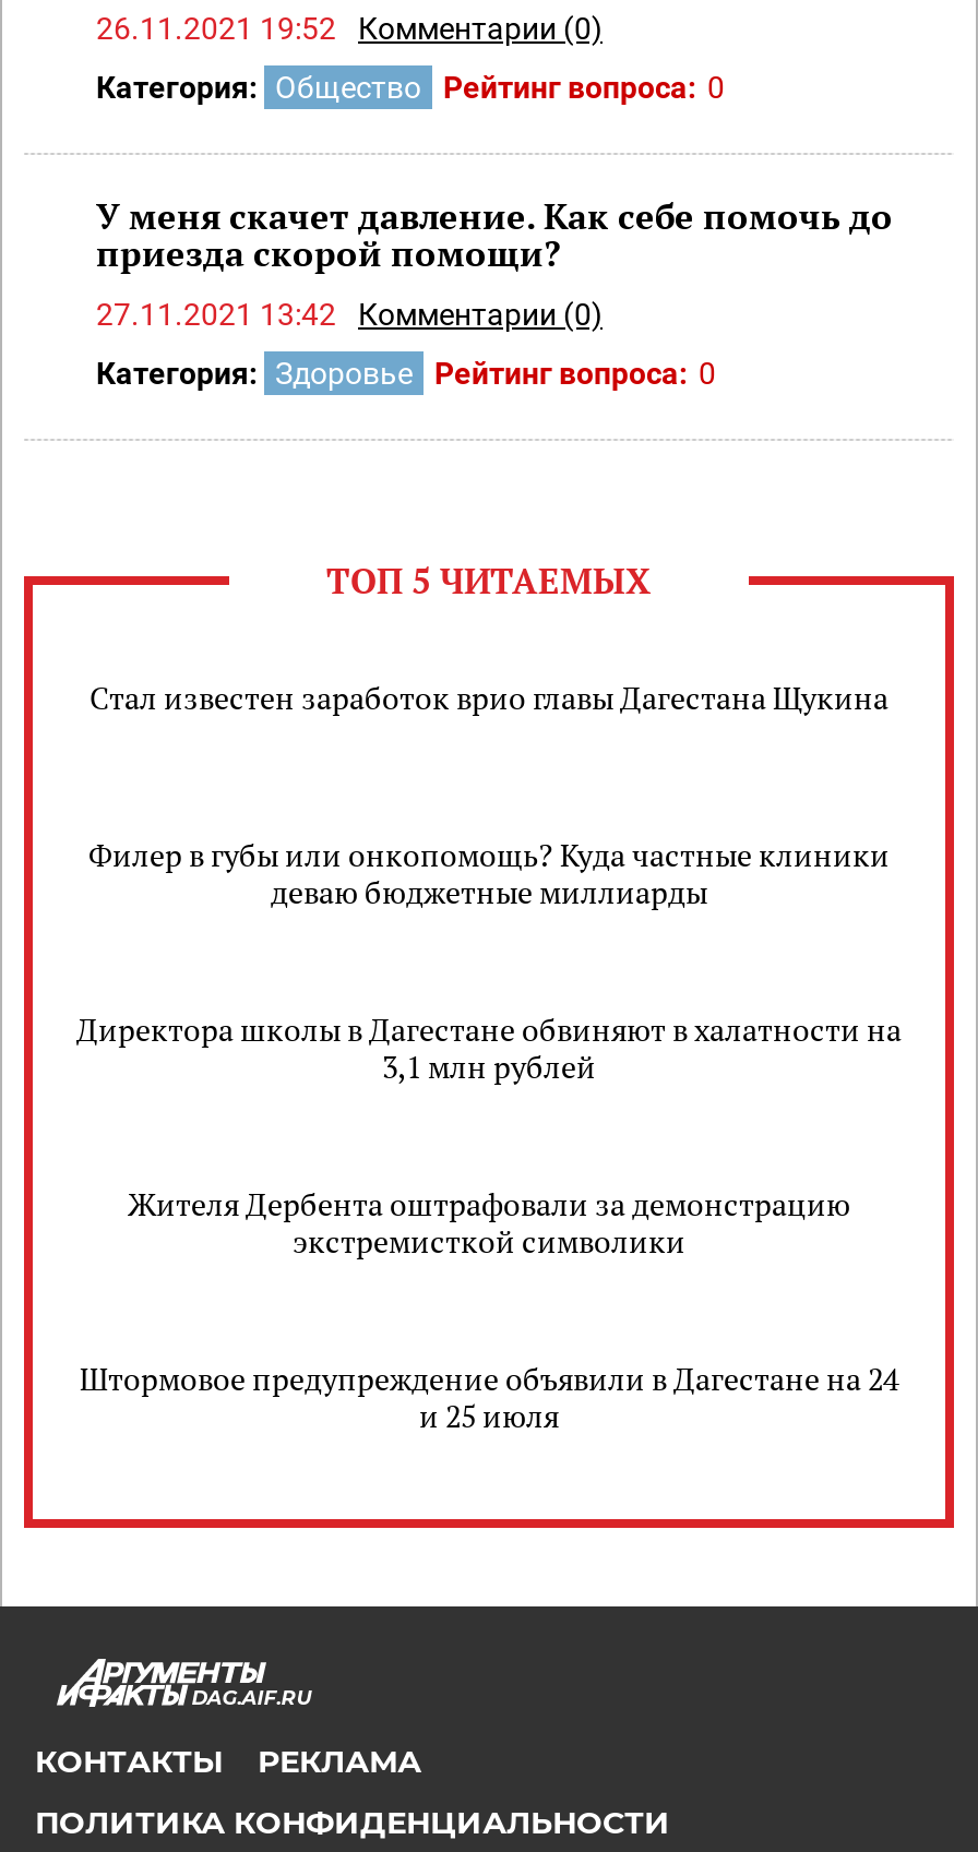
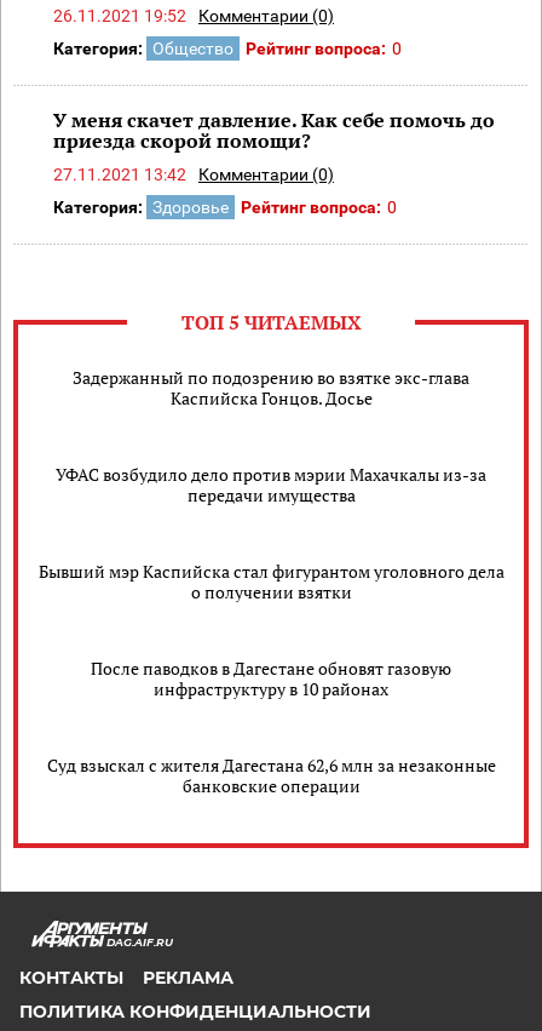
[90,677,888,718] Стал известен заработок врио главы Дагестана Щукина -> [73,365,469,409] Задержанный по подозрению во взятке экс-глава | Каспийска Гонцов. Досье
[88,833,890,911] Филер в губы или онкопомощь? Куда частные клиники | деваю бюджетные миллиарды -> [56,462,486,506] УФАС возбудило дело против мэрии Махачкалы из-за | передачи имущества
[76,1008,902,1086] Директора школы в Дагестане обвиняют в халатности на | 3,1 млн рублей -> [38,559,504,603] Бывший мэр Каспийска стал фигурантом уголовного дела | о получении взятки
[128,1182,850,1261] Жителя Дербента оштрафовали за демонстрацию | экстремисткой символики -> [91,656,451,700] После паводков в Дагестане обновят газовую | инфраструктуру в 10 районах
[80,1357,898,1435] Штормовое предупреждение объявили в Дагестане на 24 | и 25 июля -> [47,753,495,797] Суд взыскал с жителя Дагестана 62,6 млн за незаконные | банковские операции

